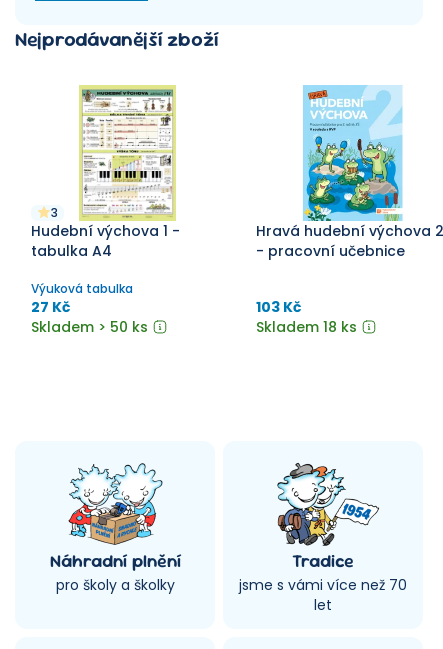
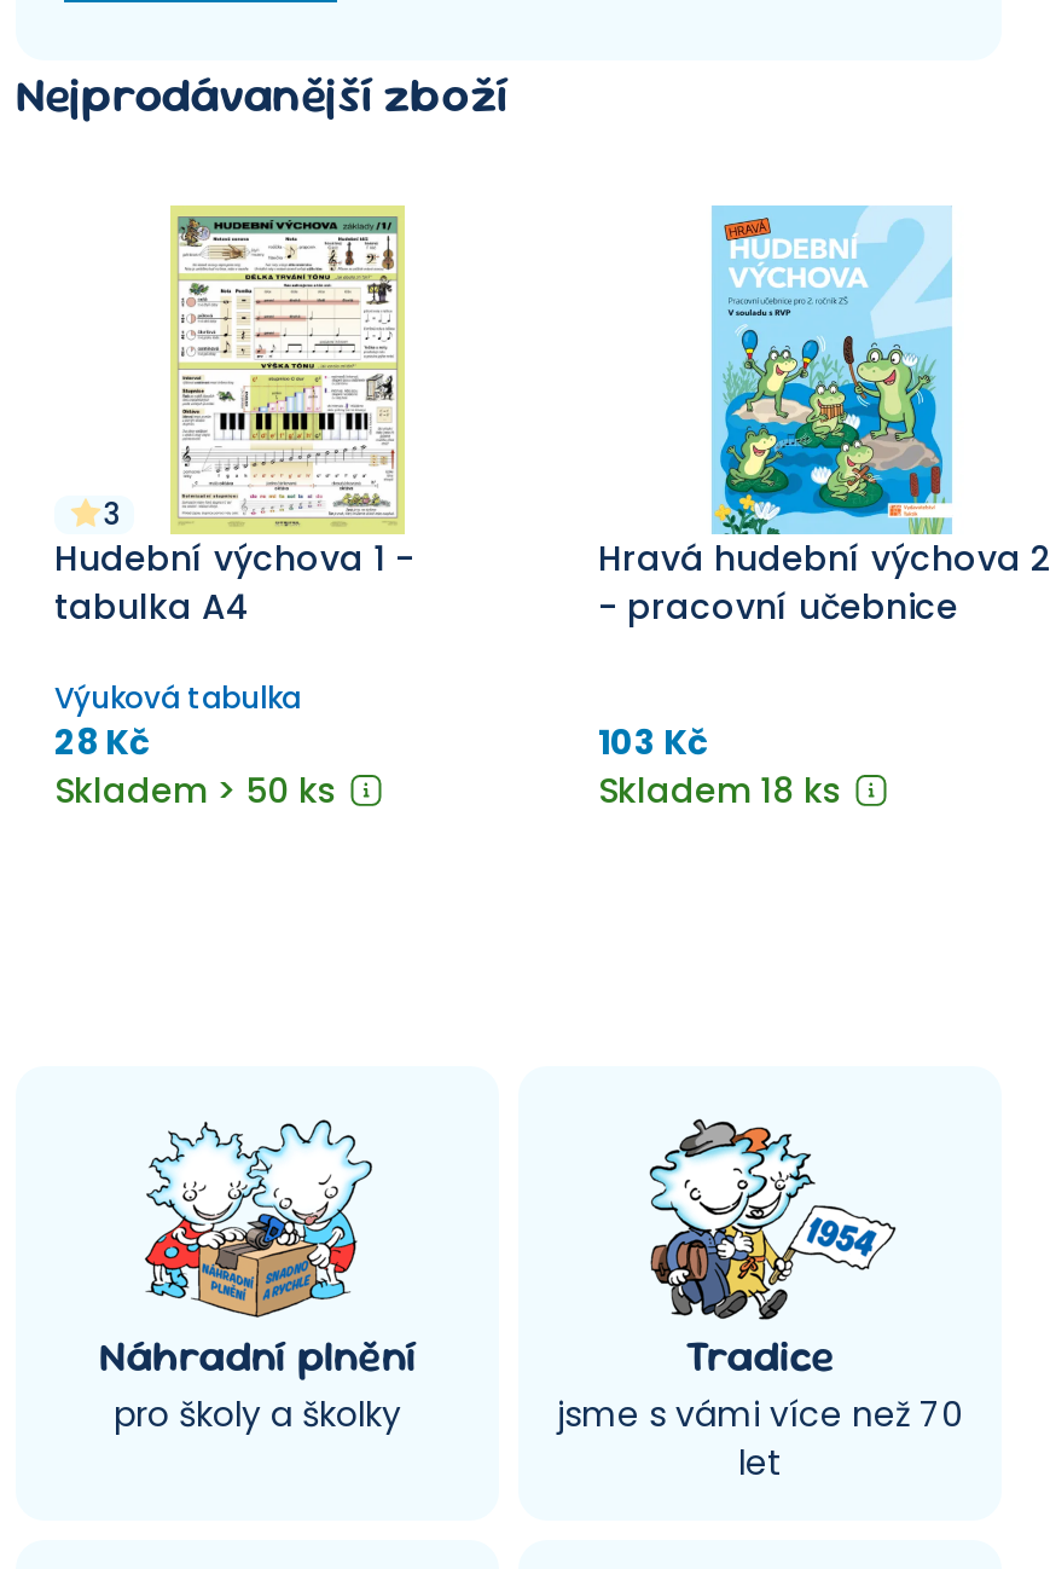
[31,297,70,317] 27 Kč -> [54,718,149,766] 28 Kč

